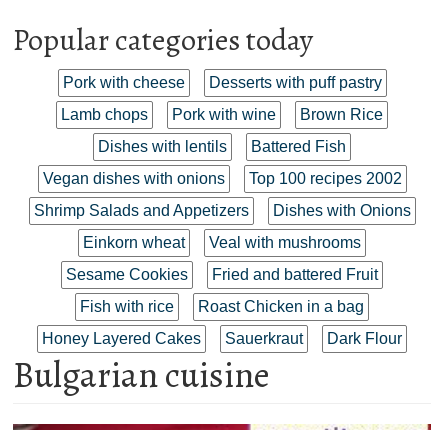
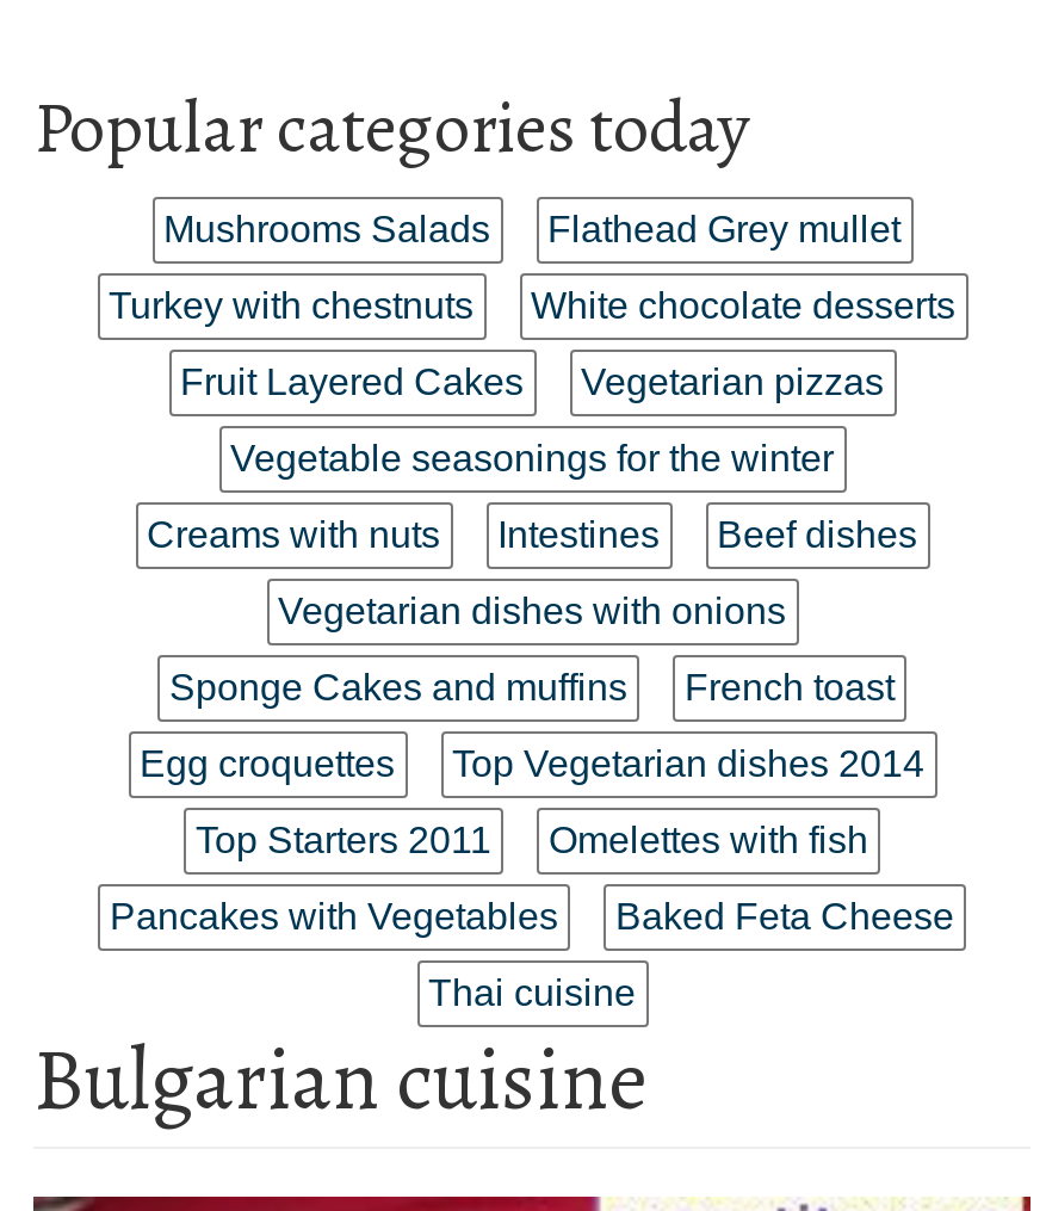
[33,74,410,347] Pork with cheese | Desserts with puff pastry | Lamb chops | Pork with wine | Brown Rice | Dishes with lentils | Battered Fish | Vegan dishes with onions | Top 100 recipes 2002 | Shrimp Salads and Appetizers | Dishes with Onions | Einkorn wheat | Veal with mushrooms | Sesame Cookies | Fried and battered Fruit | Fish with rice | Roast Chicken in a bag | Honey Layered Cakes | Sauerkraut | Dark Flour -> [109,209,955,1013] Mushrooms Salads | Flathead Grey mullet | Turkey with chestnuts | White chocolate desserts | Fruit Layered Cakes | Vegetarian pizzas | Vegetable seasonings for the winter | Creams with nuts | Intestines | Beef dishes | Vegetarian dishes with onions | Sponge Cakes and muffins | French toast | Egg croquettes | Top Vegetarian dishes 2014 | Top Starters 2011 | Omelettes with fish | Pancakes with Vegetables | Baked Feta Cheese | Thai cuisine

